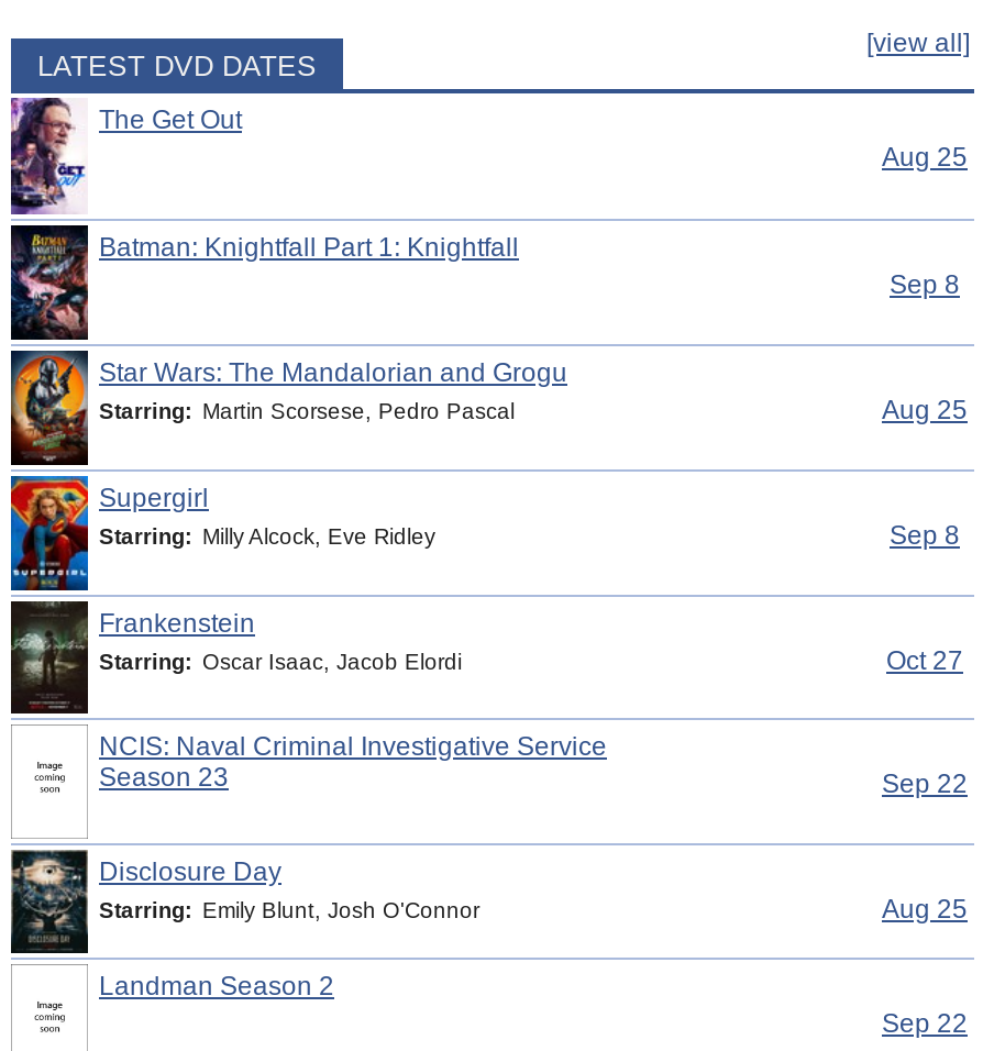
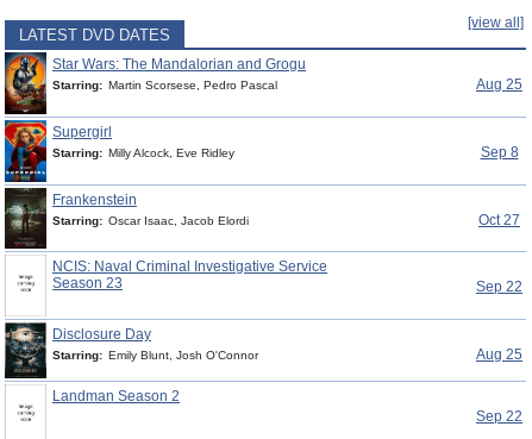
[9,96,968,342] [image] | The Get Out | Aug 25 | Batman: Knightfall Part 1: Knightfall | Sep 8 -> none

